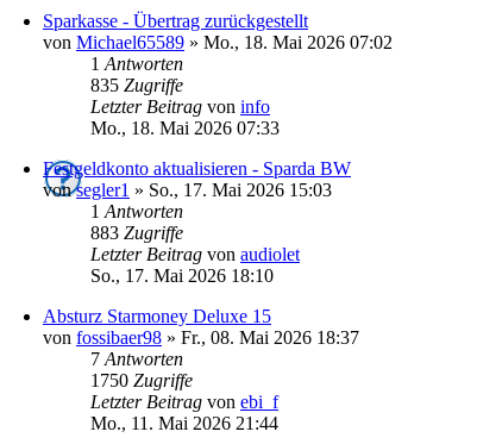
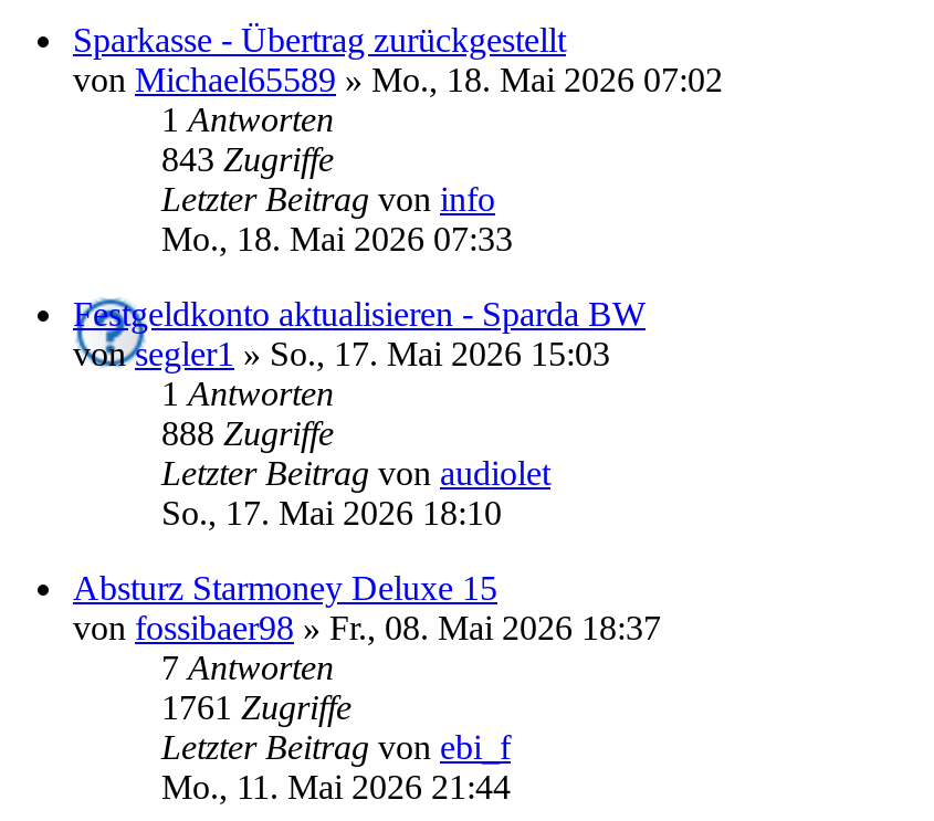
[90,75,183,95] 835 Zugriffe -> [161,140,334,178] 843 Zugriffe
[90,222,183,243] 883 Zugriffe -> [161,414,334,452] 888 Zugriffe
[90,370,193,390] 1750 Zugriffe -> [161,688,351,726] 1761 Zugriffe

